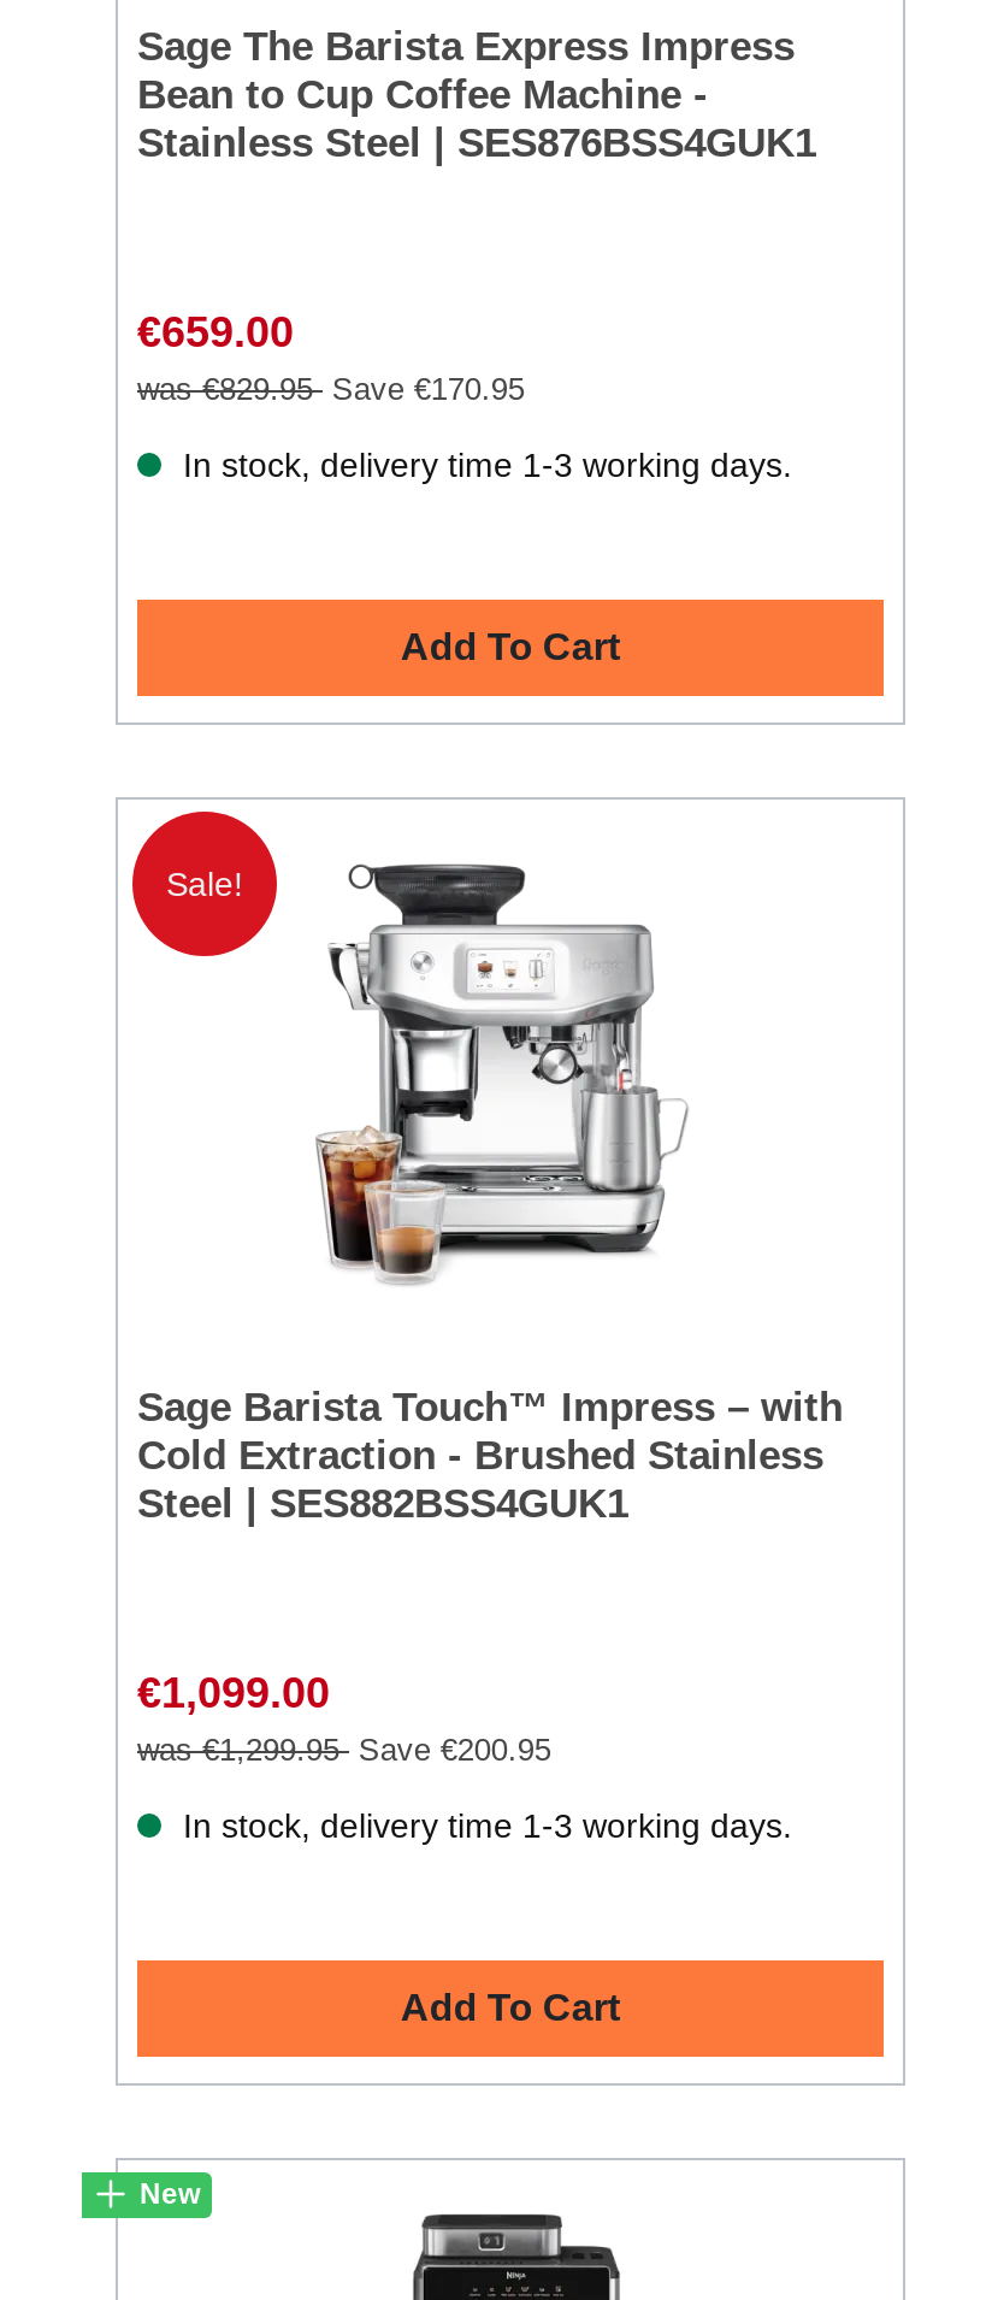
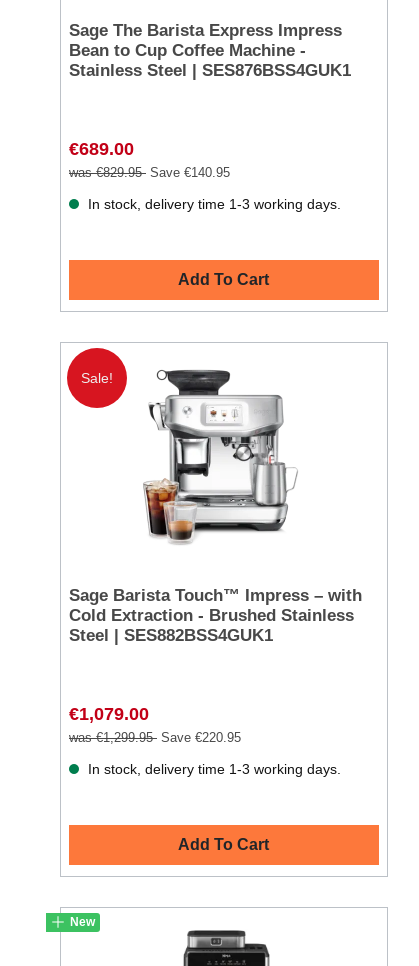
[137,308,294,356] €659.00 -> [69,139,134,159] €689.00
[137,370,525,406] was €829.95 Save €170.95 -> [69,165,230,180] was €829.95 Save €140.95
[137,1668,330,1716] €1,099.00 -> [69,704,149,724] €1,079.00
[137,1731,551,1767] was €1,299.95 Save €200.95 -> [69,730,241,745] was €1,299.95 Save €220.95

